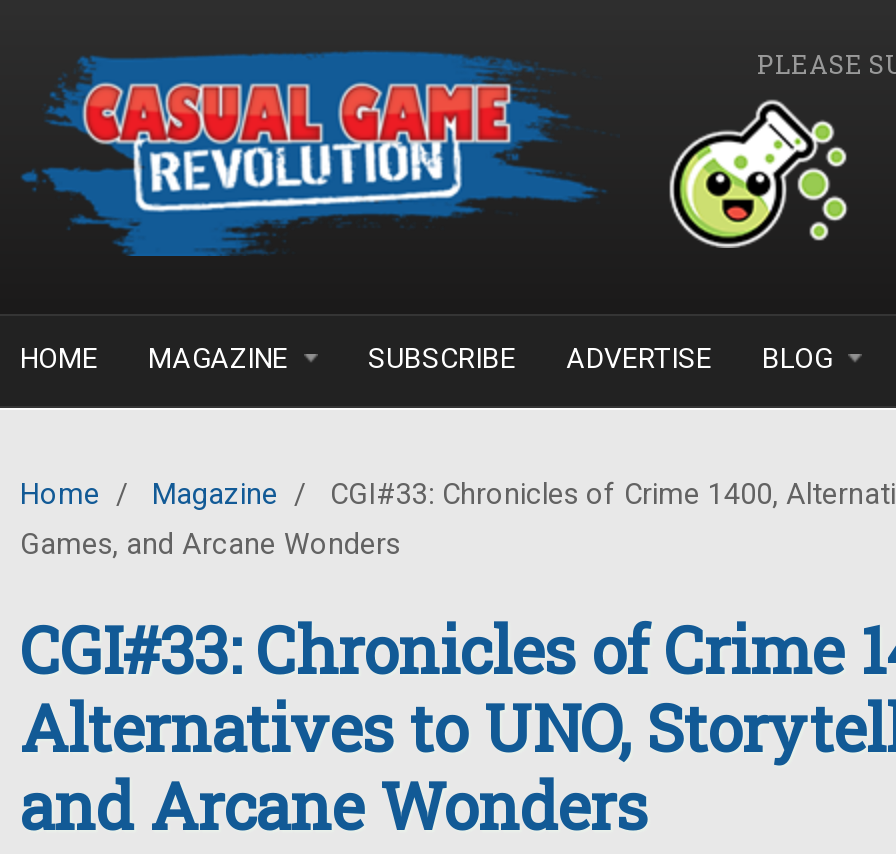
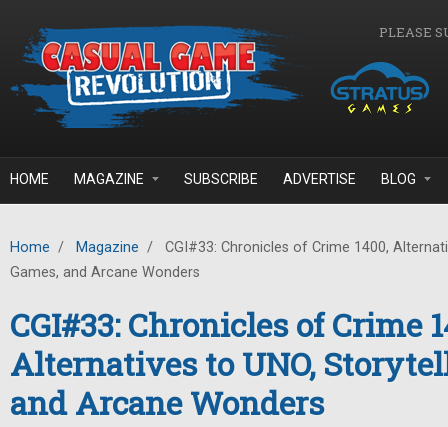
[662,98,858,250] [image] -> [330,50,430,124] [image]

